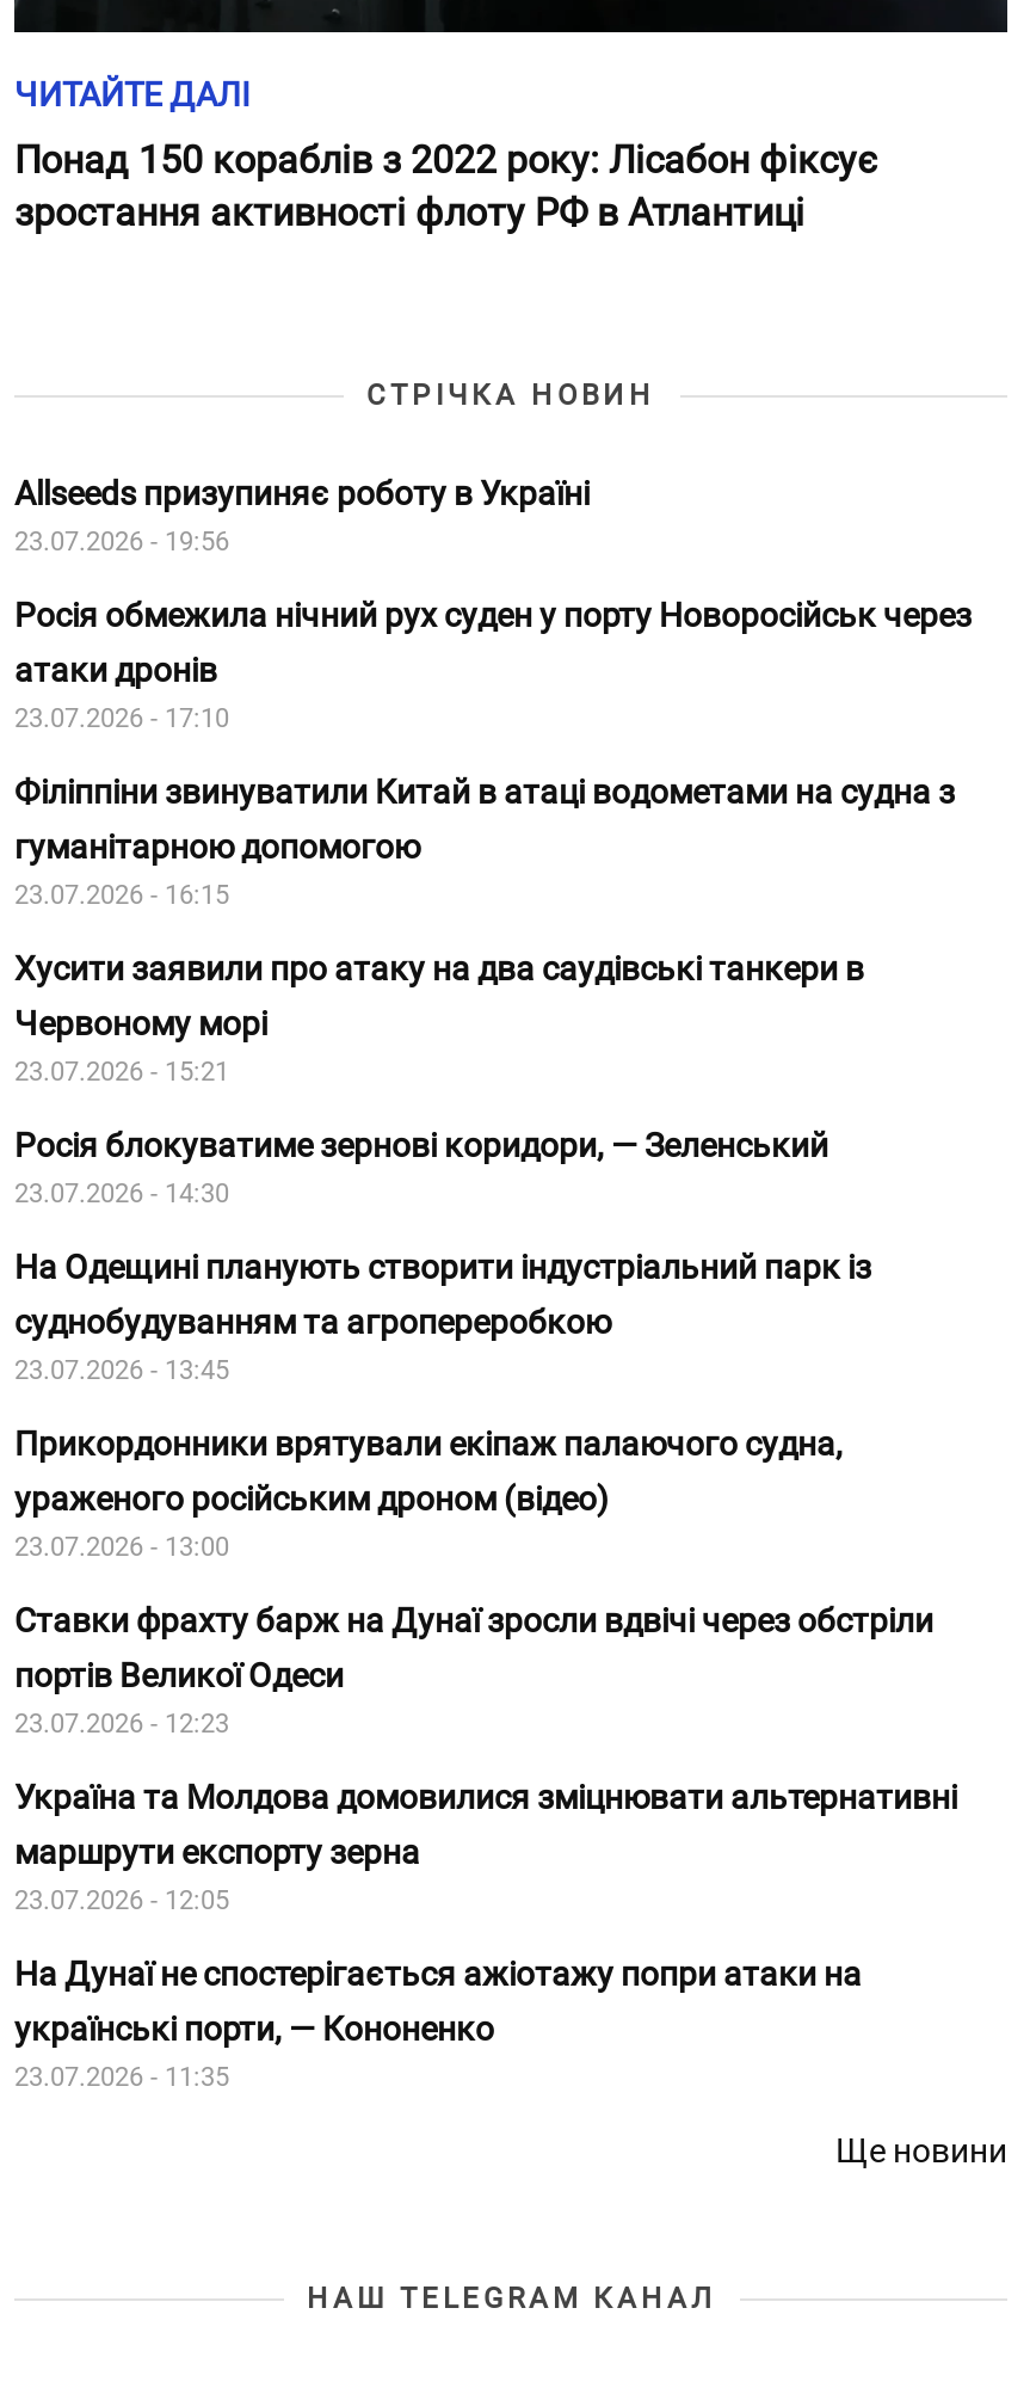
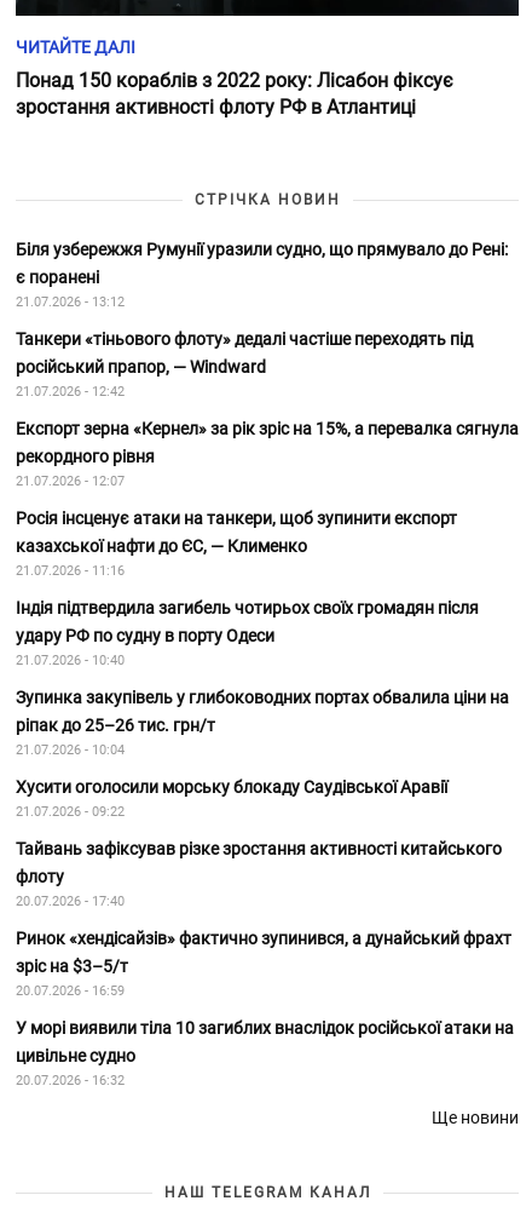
[14,474,590,557] Allseeds призупиняє роботу в Україні | 23.07.2026 - 19:56 -> [16,240,508,310] Біля узбережжя Румунії уразили судно, що прямувало до Рені: | є поранені | 21.07.2026 - 13:12
[14,595,972,734] Росія обмежила нічний рух суден у порту Новоросійськ через | атаки дронів | 23.07.2026 - 17:10 -> [16,330,473,400] Танкери «тіньового флоту» дедалі частіше переходять під | російський прапор, — Windward | 21.07.2026 - 12:42
[14,772,955,911] Філіппіни звинуватили Китай в атаці водометами на судна з | гуманітарною допомогою | 23.07.2026 - 16:15 -> [16,419,519,490] Експорт зерна «Кернел» за рік зріс на 15%, а перевалка сягнула | рекордного рівня | 21.07.2026 - 12:07
[14,949,864,1087] Хусити заявили про атаку на два саудівські танкери в | Червоному морі | 23.07.2026 - 15:21 -> [16,509,457,579] Росія інсценує атаки на танкери, щоб зупинити експорт | казахської нафти до ЄС, — Клименко | 21.07.2026 - 11:16
[14,1125,835,1209] Росія блокуватиме зернові коридори, — Зеленський | 23.07.2026 - 14:30 -> [16,598,479,669] Індія підтвердила загибель чотирьох своїх громадян після | удару РФ по судну в порту Одеси | 21.07.2026 - 10:40
[14,1247,871,1386] На Одещині планують створити індустріальний парк із | суднобудуванням та агропереробкою | 23.07.2026 - 13:45 -> [16,688,509,758] Зупинка закупівель у глибоководних портах обвалила ціни на | ріпак до 25–26 тис. грн/т | 21.07.2026 - 10:04
[14,1424,843,1562] Прикордонники врятували екіпаж палаючого судна, | ураженого російським дроном (відео) | 23.07.2026 - 13:00 -> [16,778,447,820] Хусити оголосили морську блокаду Саудівської Аравії | 21.07.2026 - 09:22
[14,1601,933,1739] Ставки фрахту барж на Дунаї зросли вдвічі через обстріли | портів Великої Одеси | 23.07.2026 - 12:23 -> [16,839,502,910] Тайвань зафіксував різке зростання активності китайського | флоту | 20.07.2026 - 17:40
[14,1777,957,1916] Україна та Молдова домовилися зміцнювати альтернативні | маршрути експорту зерна | 23.07.2026 - 12:05 -> [16,929,511,999] Ринок «хендісайзів» фактично зупинився, а дунайський фрахт | зріс на $3–5/т | 20.07.2026 - 16:59
[14,1954,862,2093] На Дунаї не спостерігається ажіотажу попри атаки на | українські порти, — Кононенко | 23.07.2026 - 11:35 -> [16,1019,514,1089] У морі виявили тіла 10 загиблих внаслідок російської атаки на | цивільне судно | 20.07.2026 - 16:32

